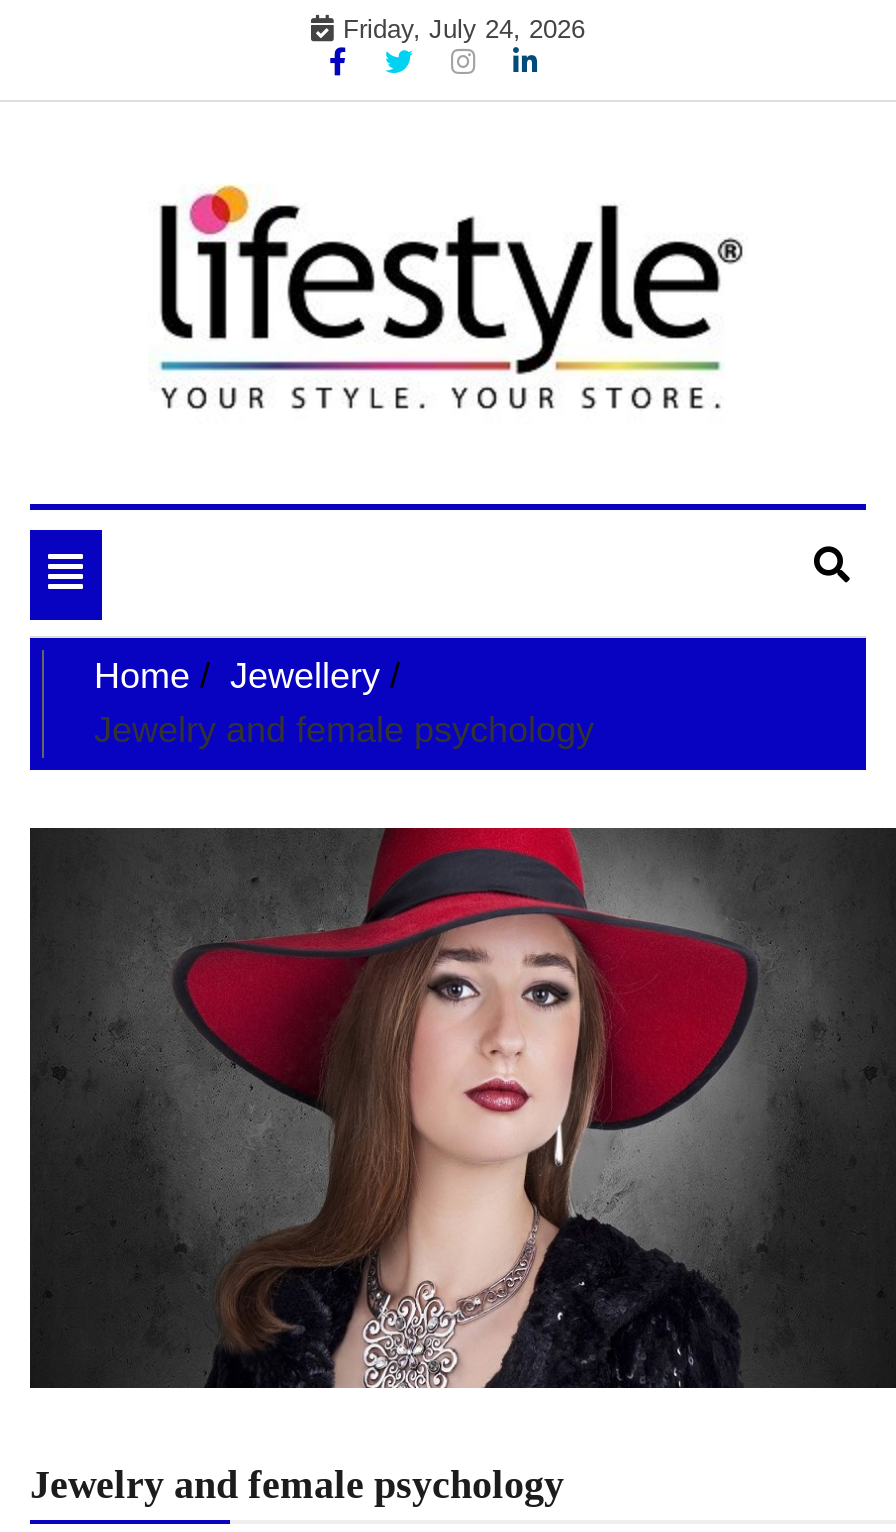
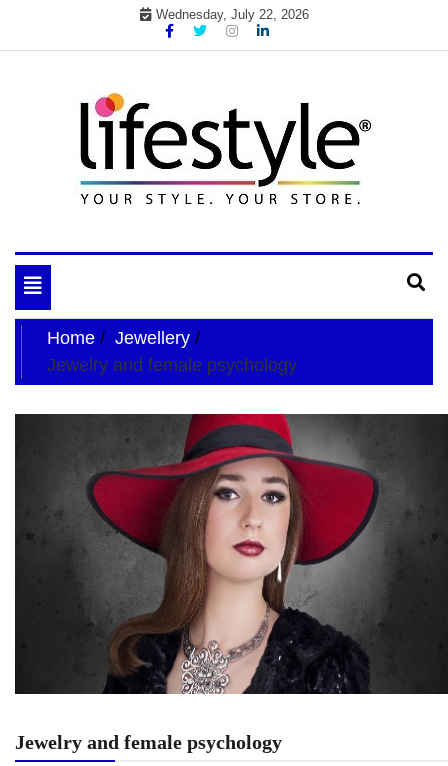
[343,14,585,44] Friday, July 24, 2026 -> [155,7,308,22] Wednesday, July 22, 2026

